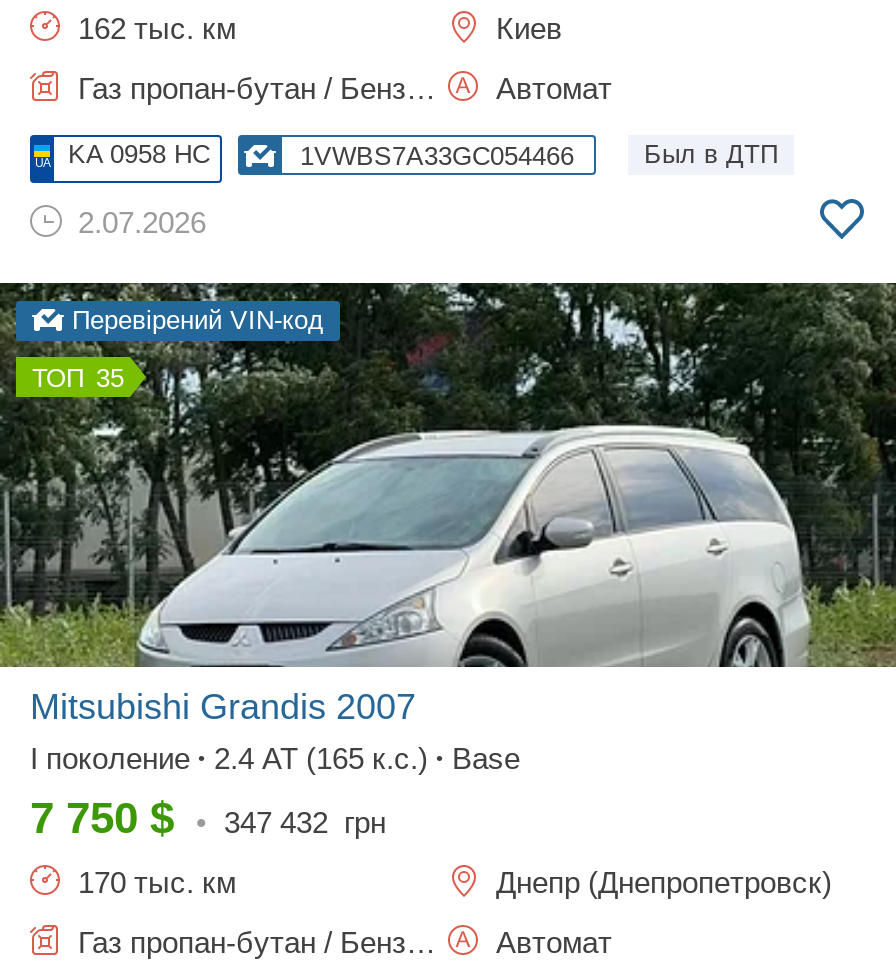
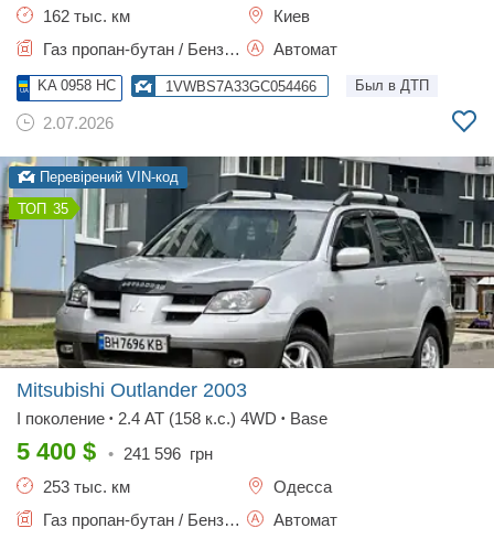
[6,281,890,899] [image] | Mitsubishi Grandis 2007 | I поколение • 2.4 AT (165 к.с.) • Base | 7 750 $ • 347 432 грн | 170 тыс. км | Днепр (Днепропетровск) -> [3,157,491,496] [image] | Mitsubishi Outlander 2003 | I поколение • 2.4 AT (158 к.с.) 4WD • Base | 5 400 $ • 241 596 грн | 253 тыс. км | Одесса

